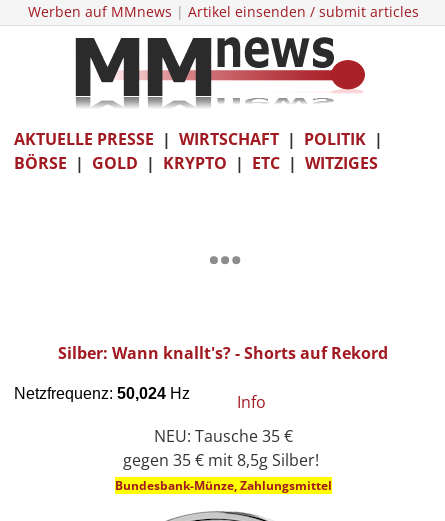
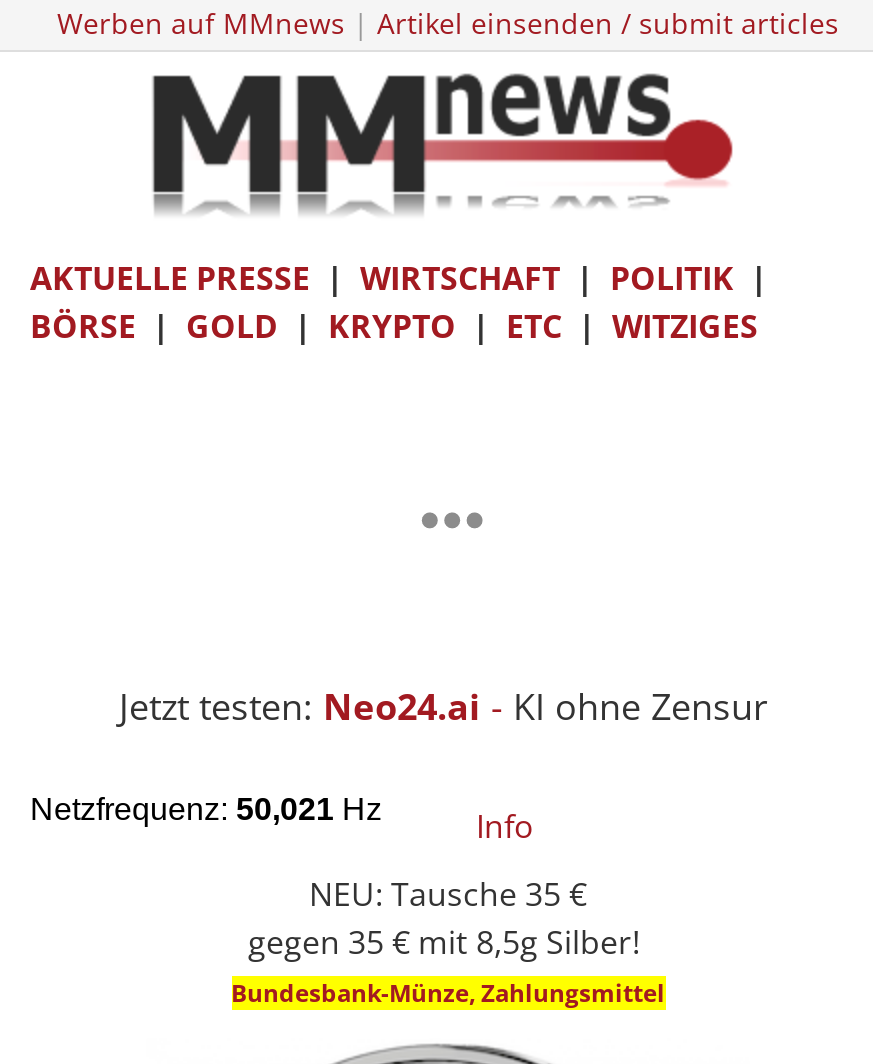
[58,342,388,364] Silber: Wann knallt's? - Shorts auf Rekord -> [119,682,777,730] Jetzt testen: Neo24.ai - KI ohne Zensur

